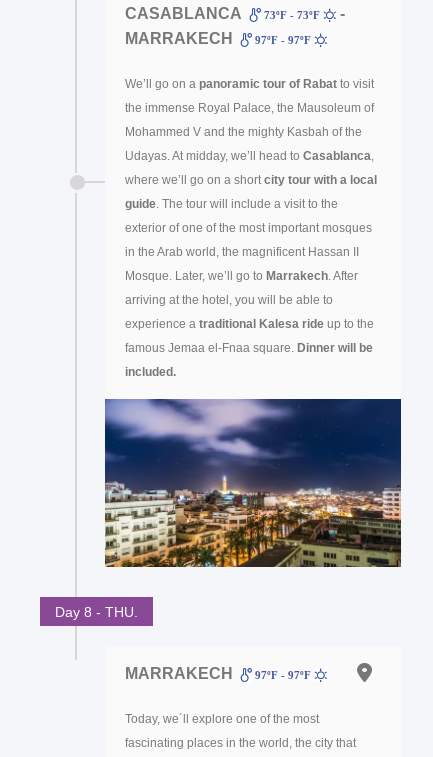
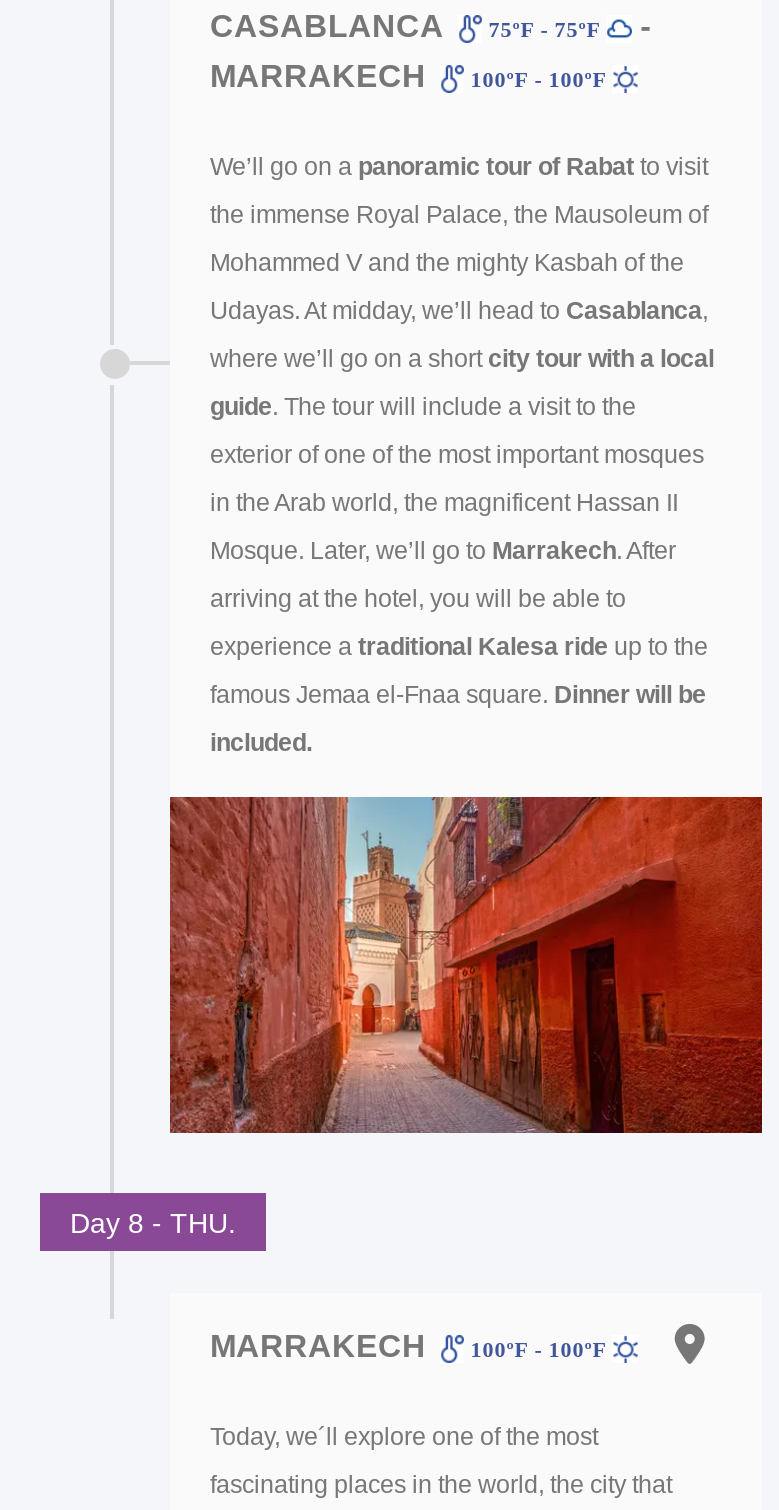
[261,9,323,21] 73ºF - 73ºF -> [482,17,606,41] 75ºF - 75ºF
[125,30,314,47] MARRAKECH 97ºF - 97ºF -> [210,59,612,93] MARRAKECH 100ºF - 100ºF
[104,398,402,568] [image] -> [168,795,764,1135] [image]
[125,665,314,682] MARRAKECH 97ºF - 97ºF -> [210,1329,612,1363] MARRAKECH 100ºF - 100ºF

